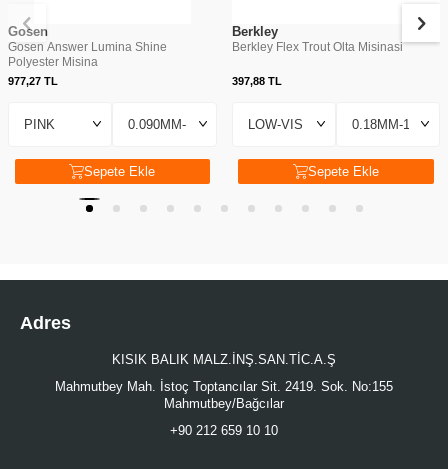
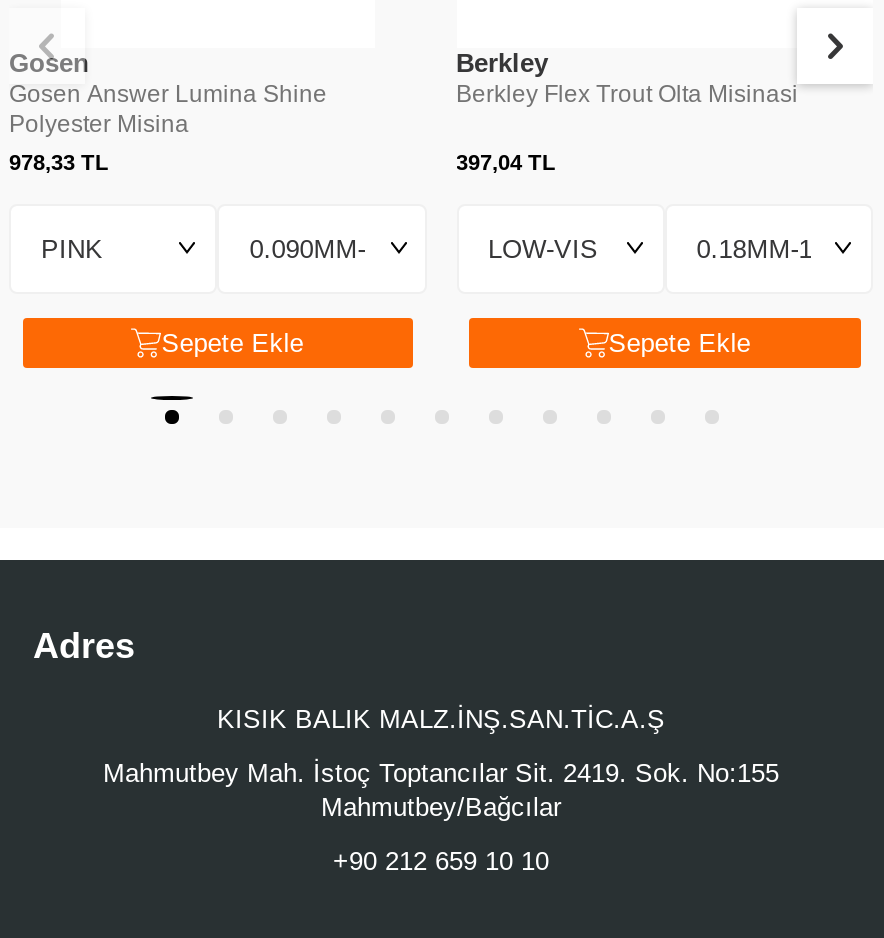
[8,74,58,86] 977,27 TL -> [9,149,109,173] 978,33 TL
[231,74,281,86] 397,88 TL -> [456,149,556,173] 397,04 TL

